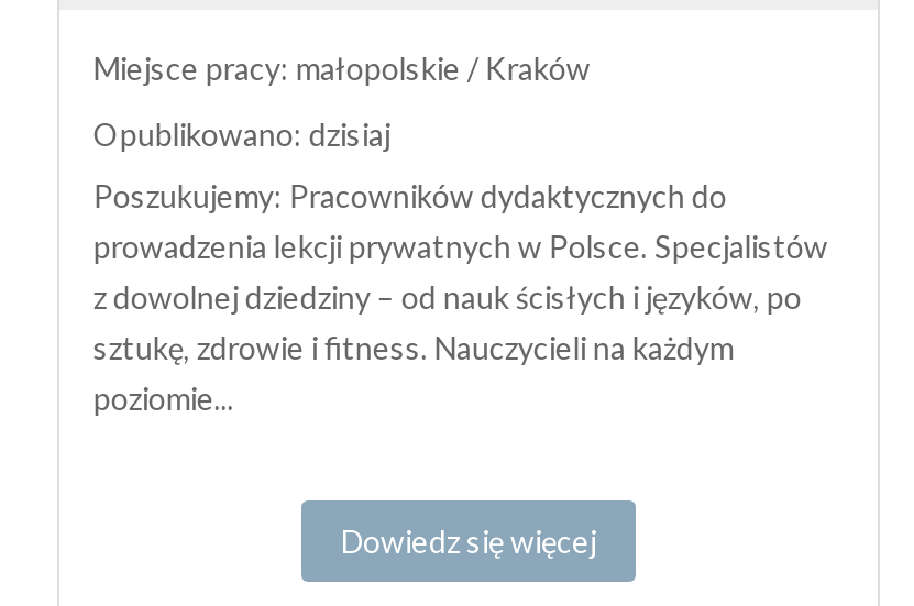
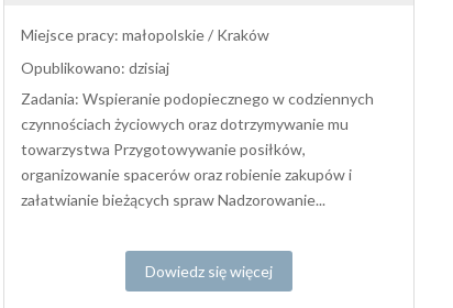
[93,178,828,418] Poszukujemy: Pracowników dydaktycznych do | prowadzenia lekcji prywatnych w Polsce. Specjalistów | z dowolnej dziedziny – od nauk ścisłych i języków, po | sztukę, zdrowie i fitness. Nauczycieli na każdym | poziomie... -> [21,90,374,209] Zadania: Wspieranie podopiecznego w codziennych | czynnościach życiowych oraz dotrzymywanie mu | towarzystwa Przygotowywanie posiłków, | organizowanie spacerów oraz robienie zakupów i | załatwianie bieżących spraw Nadzorowanie...

